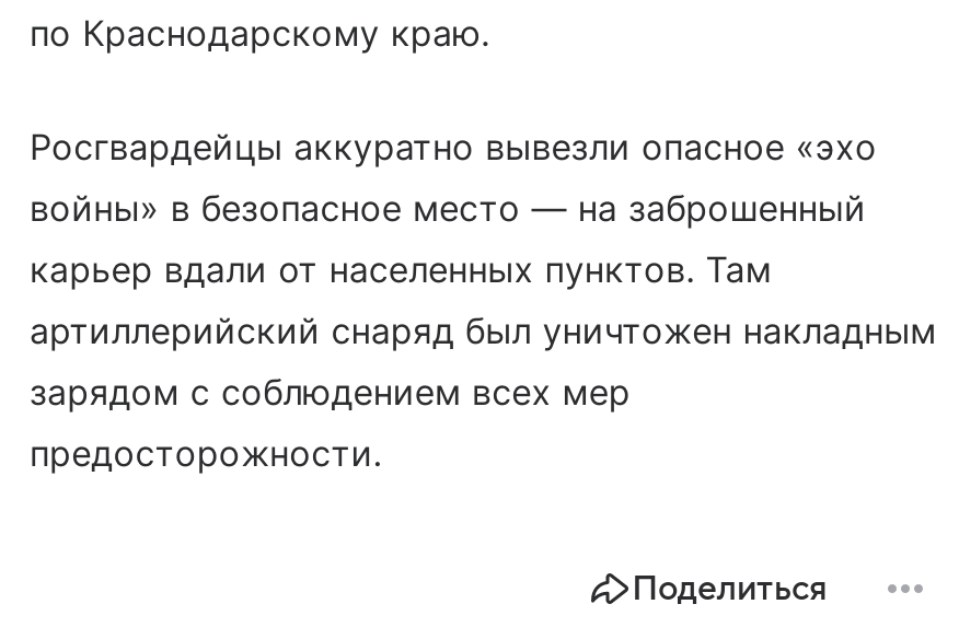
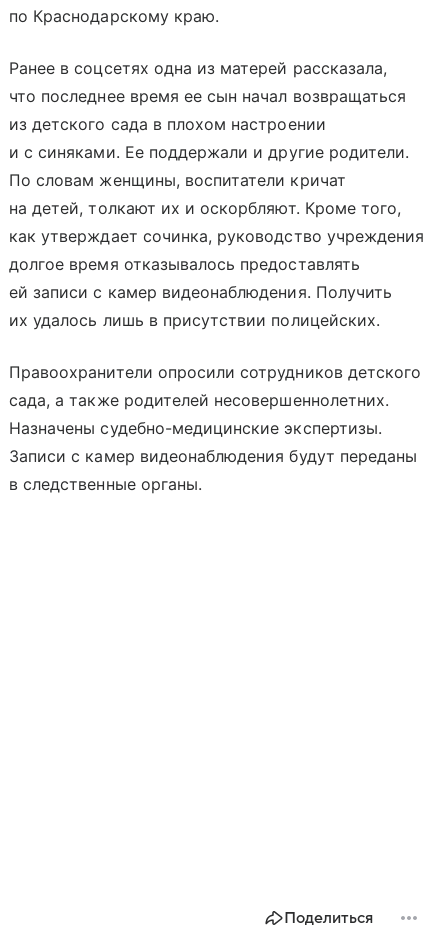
[30,124,936,474] Росгвардейцы аккуратно вывезли опасное «эхо | войны» в безопасное место — на заброшенный | карьер вдали от населенных пунктов. Там | артиллерийский снаряд был уничтожен накладным | зарядом с соблюдением всех мер | предосторожности. -> [9,58,424,494] Ранее в соцсетях одна из матерей рассказала, | что последнее время ее сын начал возвращаться | из детского сада в плохом настроении | и с синяками. Ее поддержали и другие родители. | По словам женщины, воспитатели кричат | на детей, толкают их и оскорбляют. Кроме того, | как утверждает сочинка, руководство учреждения | долгое время отказывалось предоставлять | ей записи с камер видеонаблюдения. Получить | их удалось лишь в присутствии полицейских. | Правоохранители опросили сотрудников детского | сада, а также родителей несовершеннолетних. | Назначены судебно-медицинские экспертизы. | Записи с камер видеонаблюдения будут переданы | в следственные органы.

